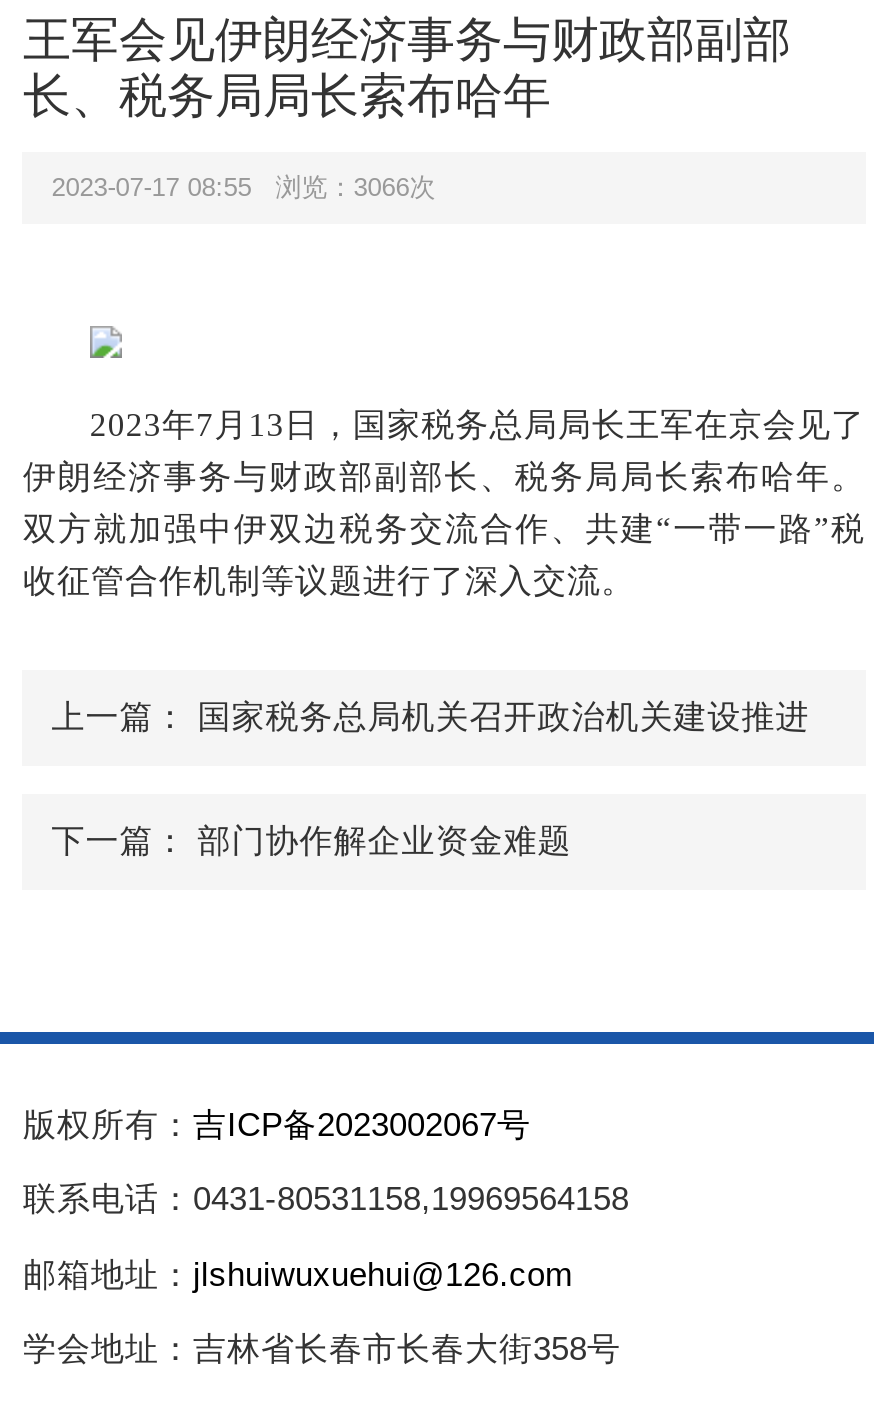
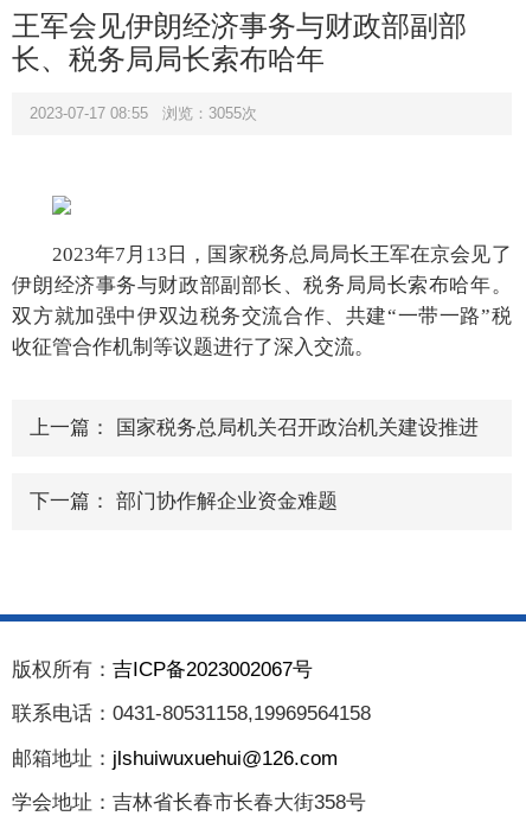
[52,172,435,202] 2023-07-17 08:55 浏览：3066次 -> [29,104,257,122] 2023-07-17 08:55 浏览：3055次

